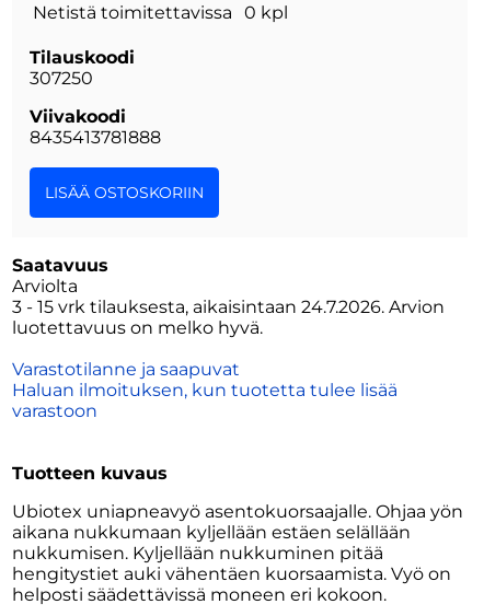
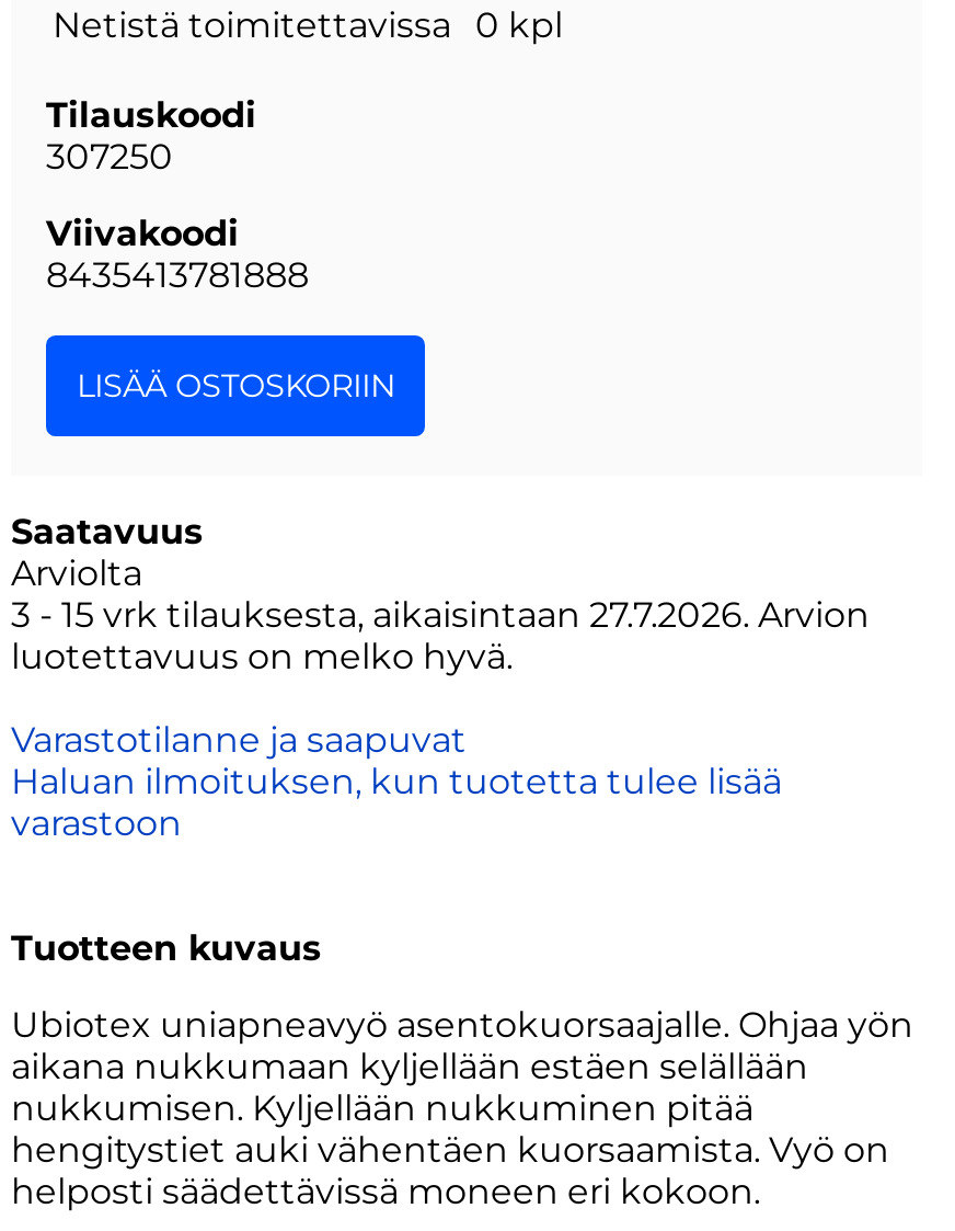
[12,297,445,318] 3 - 15 vrk tilauksesta, aikaisintaan 24.7.2026. Arvion -> [11,595,870,637] 3 - 15 vrk tilauksesta, aikaisintaan 27.7.2026. Arvion

